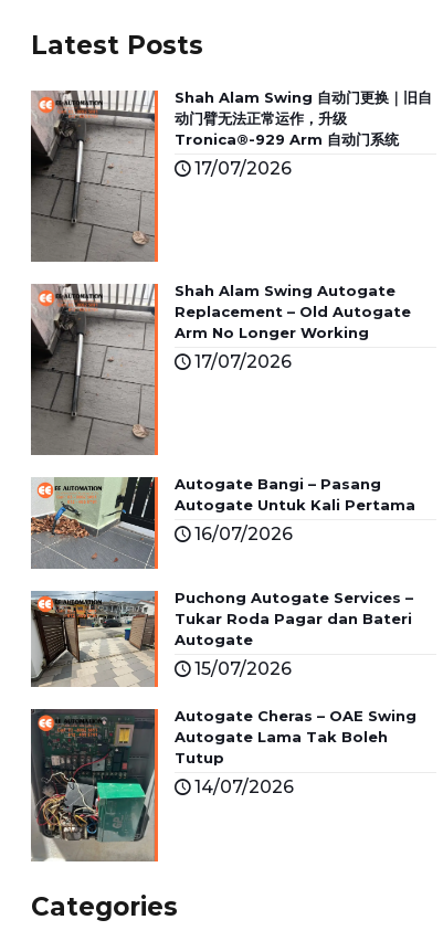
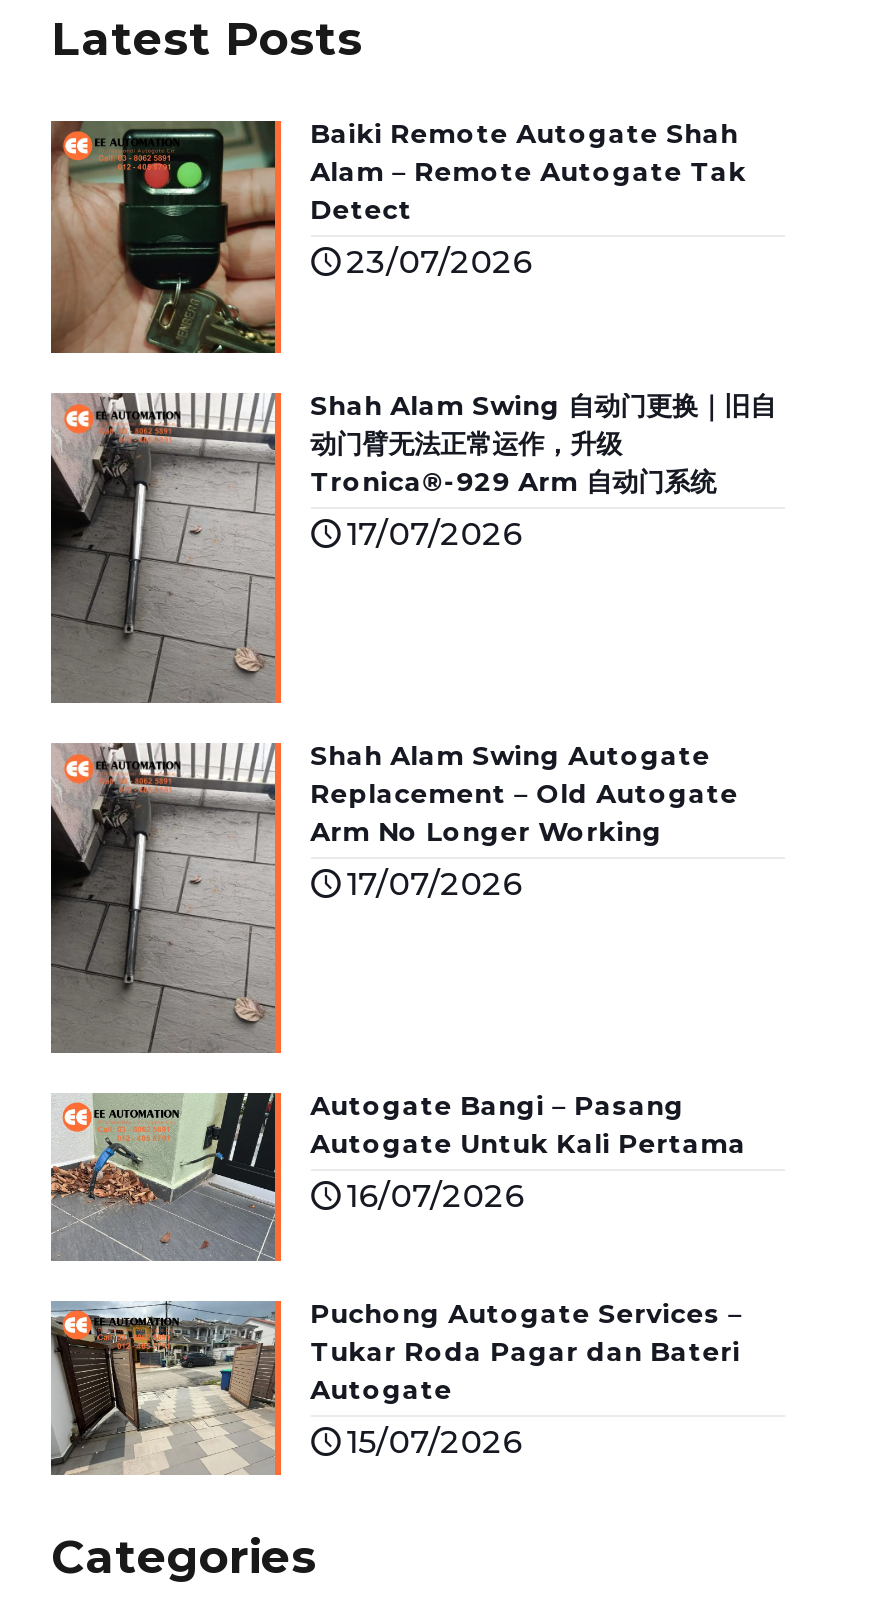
none -> [49,116,746,355] [image] | Baiki Remote Autogate Shah | Alam – Remote Autogate Tak | Detect | 23/07/2026
moved [30,88,432,680] -> [49,389,776,1460]: [image] | Shah Alam Swing 自动门更换｜旧自 | 动门臂无法正常运作，升级 | ... | Autogate | 15/07/2026
[30,707,416,861] [image] | Autogate Cheras – OAE Swing | Autogate Lama Tak Boleh | Tutup | 14/07/2026 -> none

